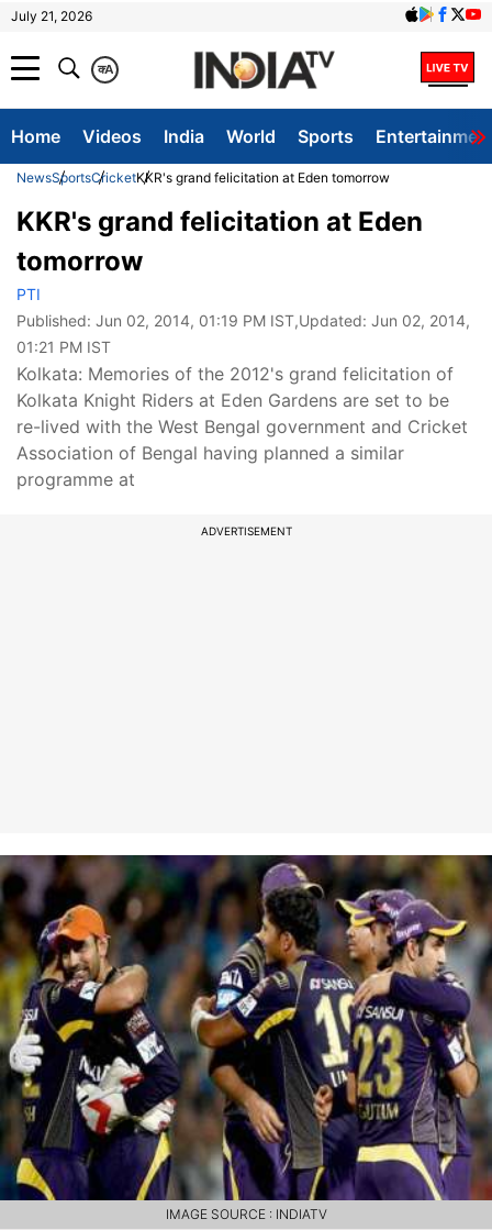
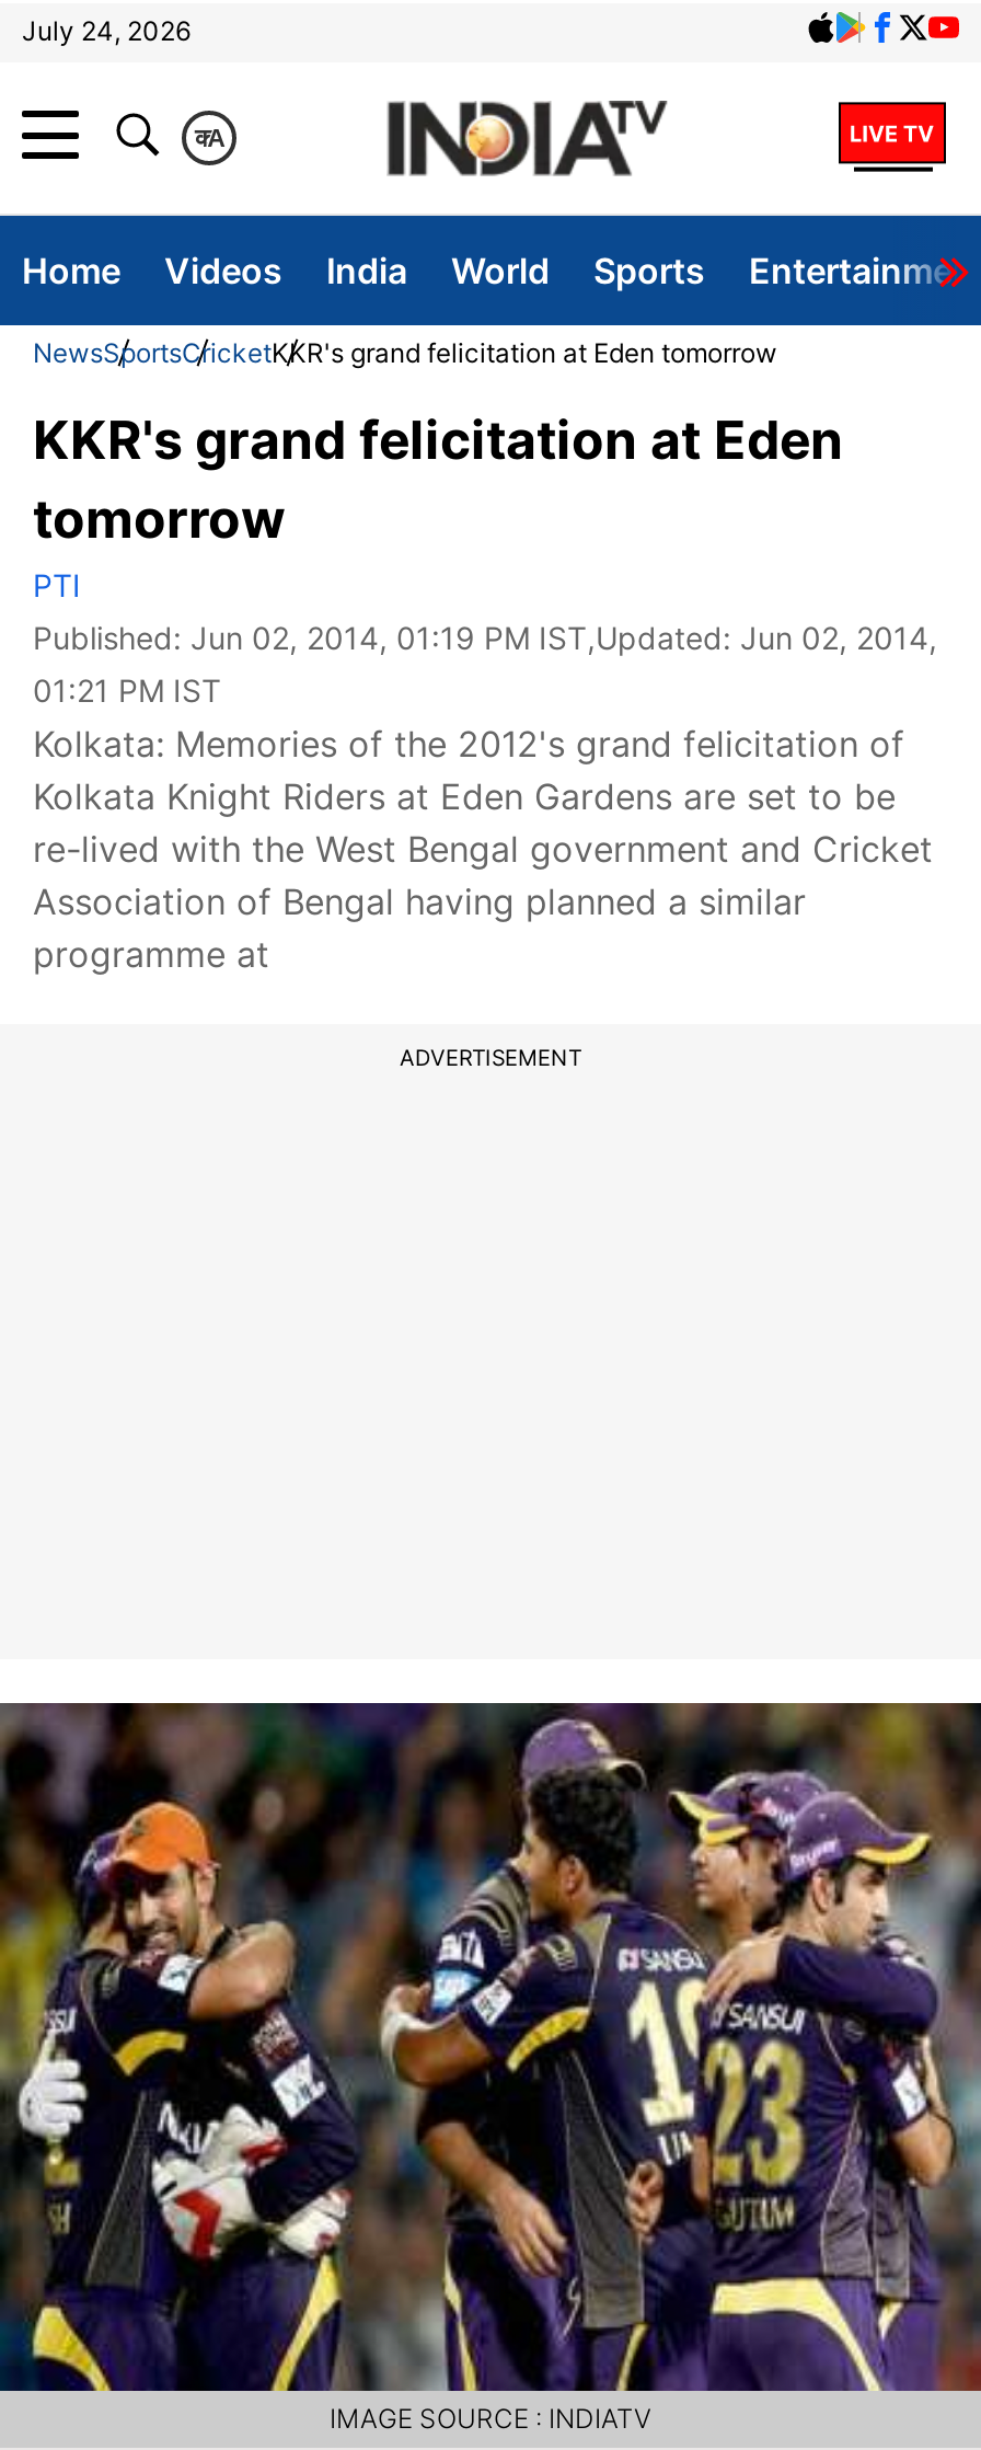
[11,8,92,24] July 21, 2026 -> [22,14,191,47] July 24, 2026

